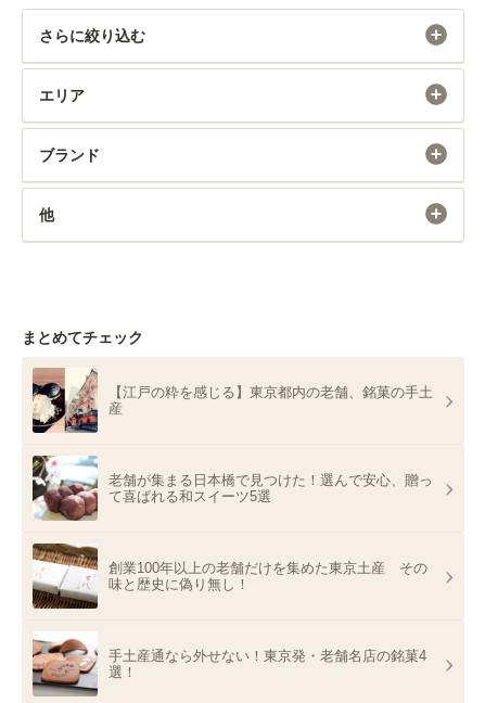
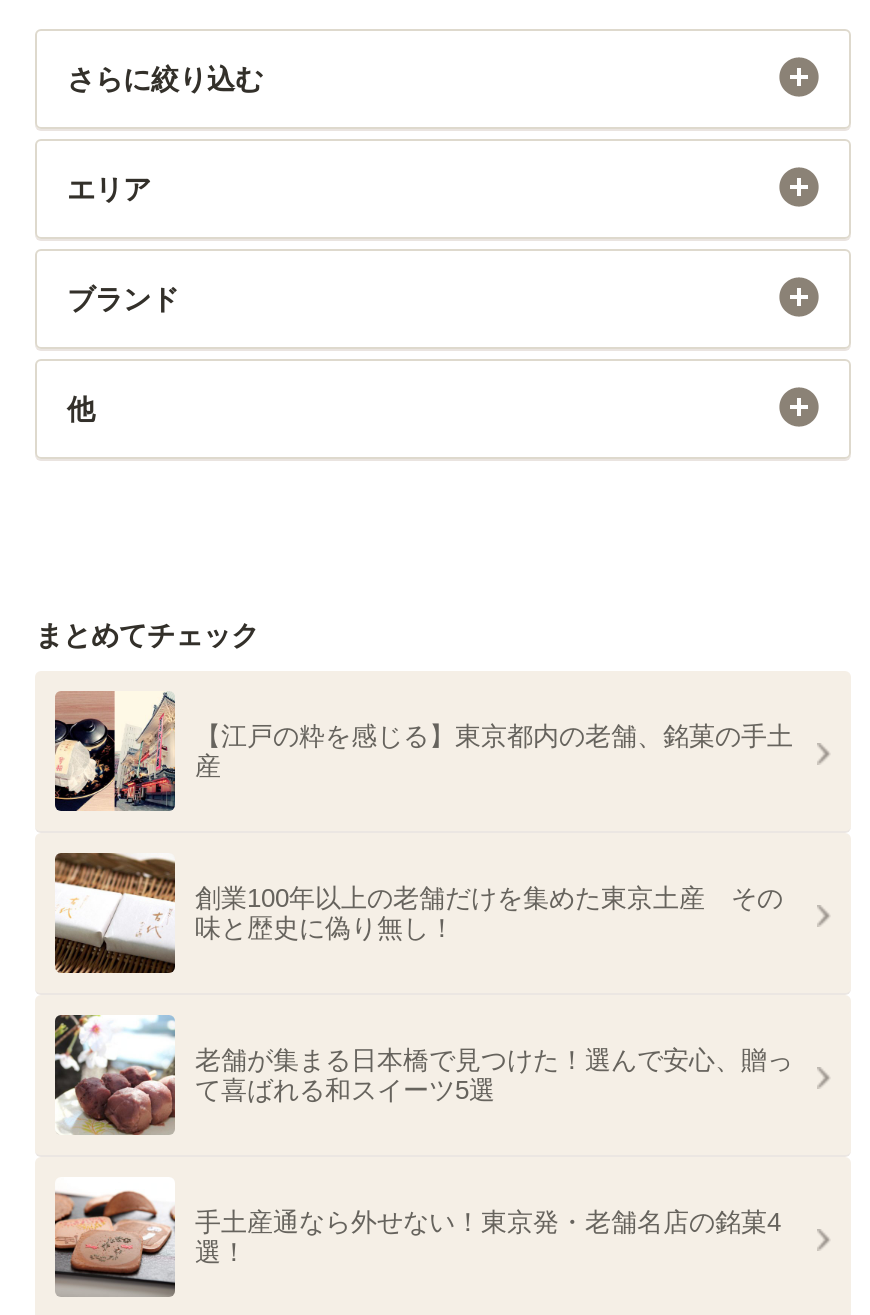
moved [30,453,433,523] -> [51,1011,793,1139]: [image] | 老舗が集まる日本橋で見つけた！選んで安心、贈っ | て喜ばれる和スイーツ5選
moved [31,542,427,609] -> [53,853,783,975]: [image] | 創業100年以上の老舗だけを集めた東京土産 その | 味と歴史に偽り無し！

